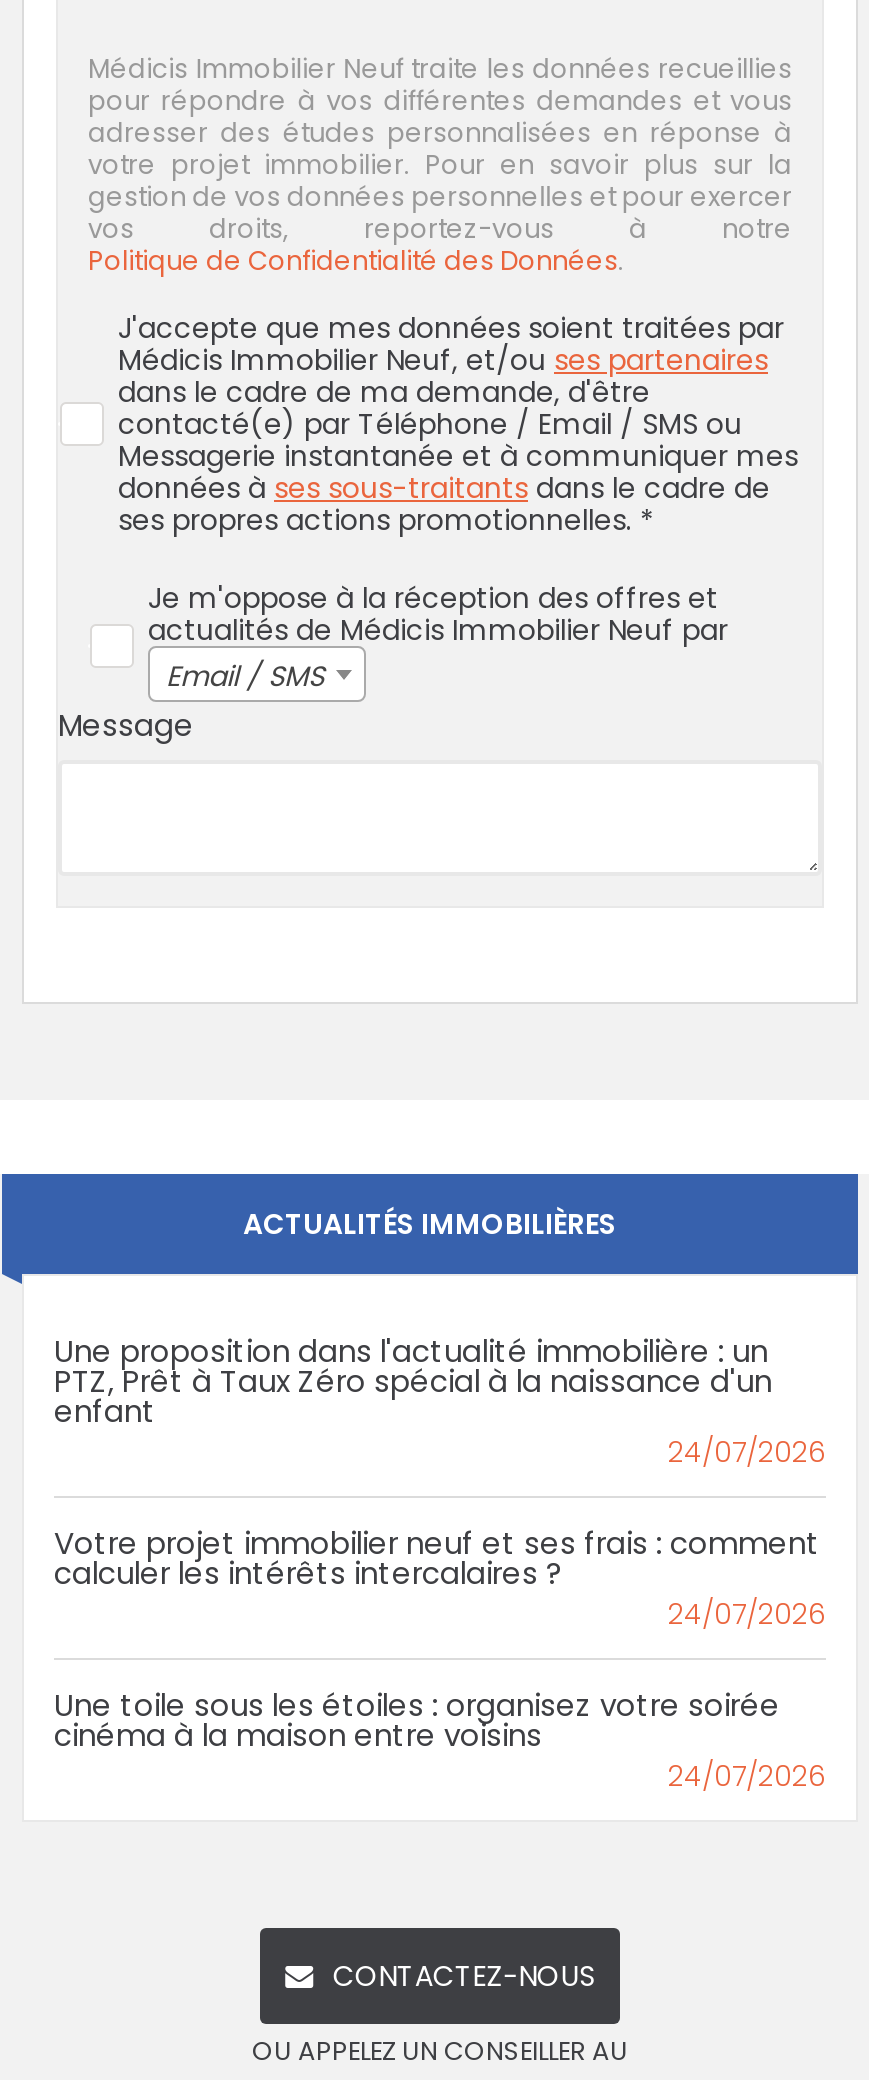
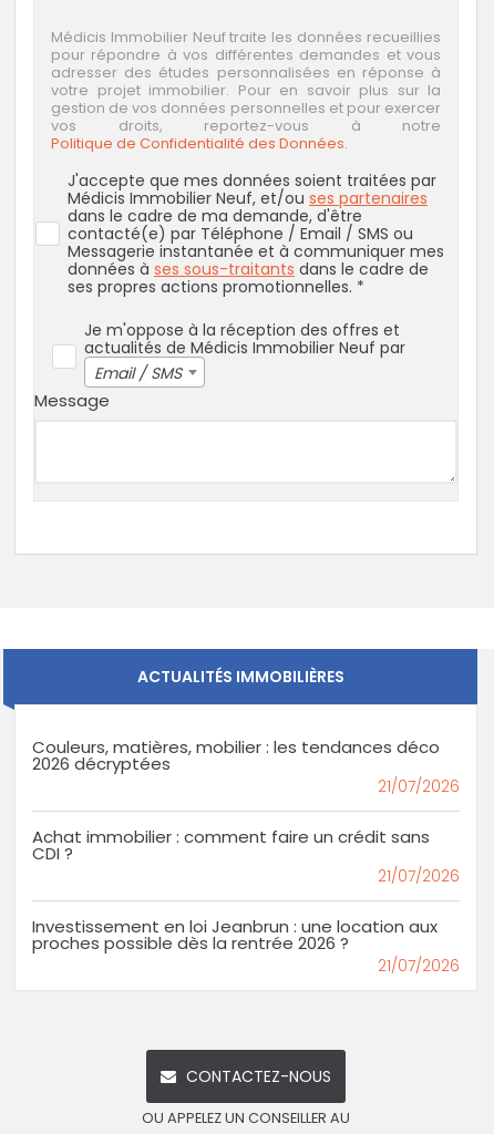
[54,1330,826,1472] Une proposition dans l'actualité immobilière : un | PTZ, Prêt à Taux Zéro spécial à la naissance d'un | enfant | 24/07/2026 -> [32,735,460,797] Couleurs, matières, mobilier : les tendances déco | 2026 décryptées | 21/07/2026
[54,1522,826,1634] Votre projet immobilier neuf et ses frais : comment | calculer les intérêts intercalaires ? | 24/07/2026 -> [32,825,460,887] Achat immobilier : comment faire un crédit sans | CDI ? | 21/07/2026
[54,1684,826,1796] Une toile sous les étoiles : organisez votre soirée | cinéma à la maison entre voisins | 24/07/2026 -> [32,915,460,977] Investissement en loi Jeanbrun : une location aux | proches possible dès la rentrée 2026 ? | 21/07/2026

